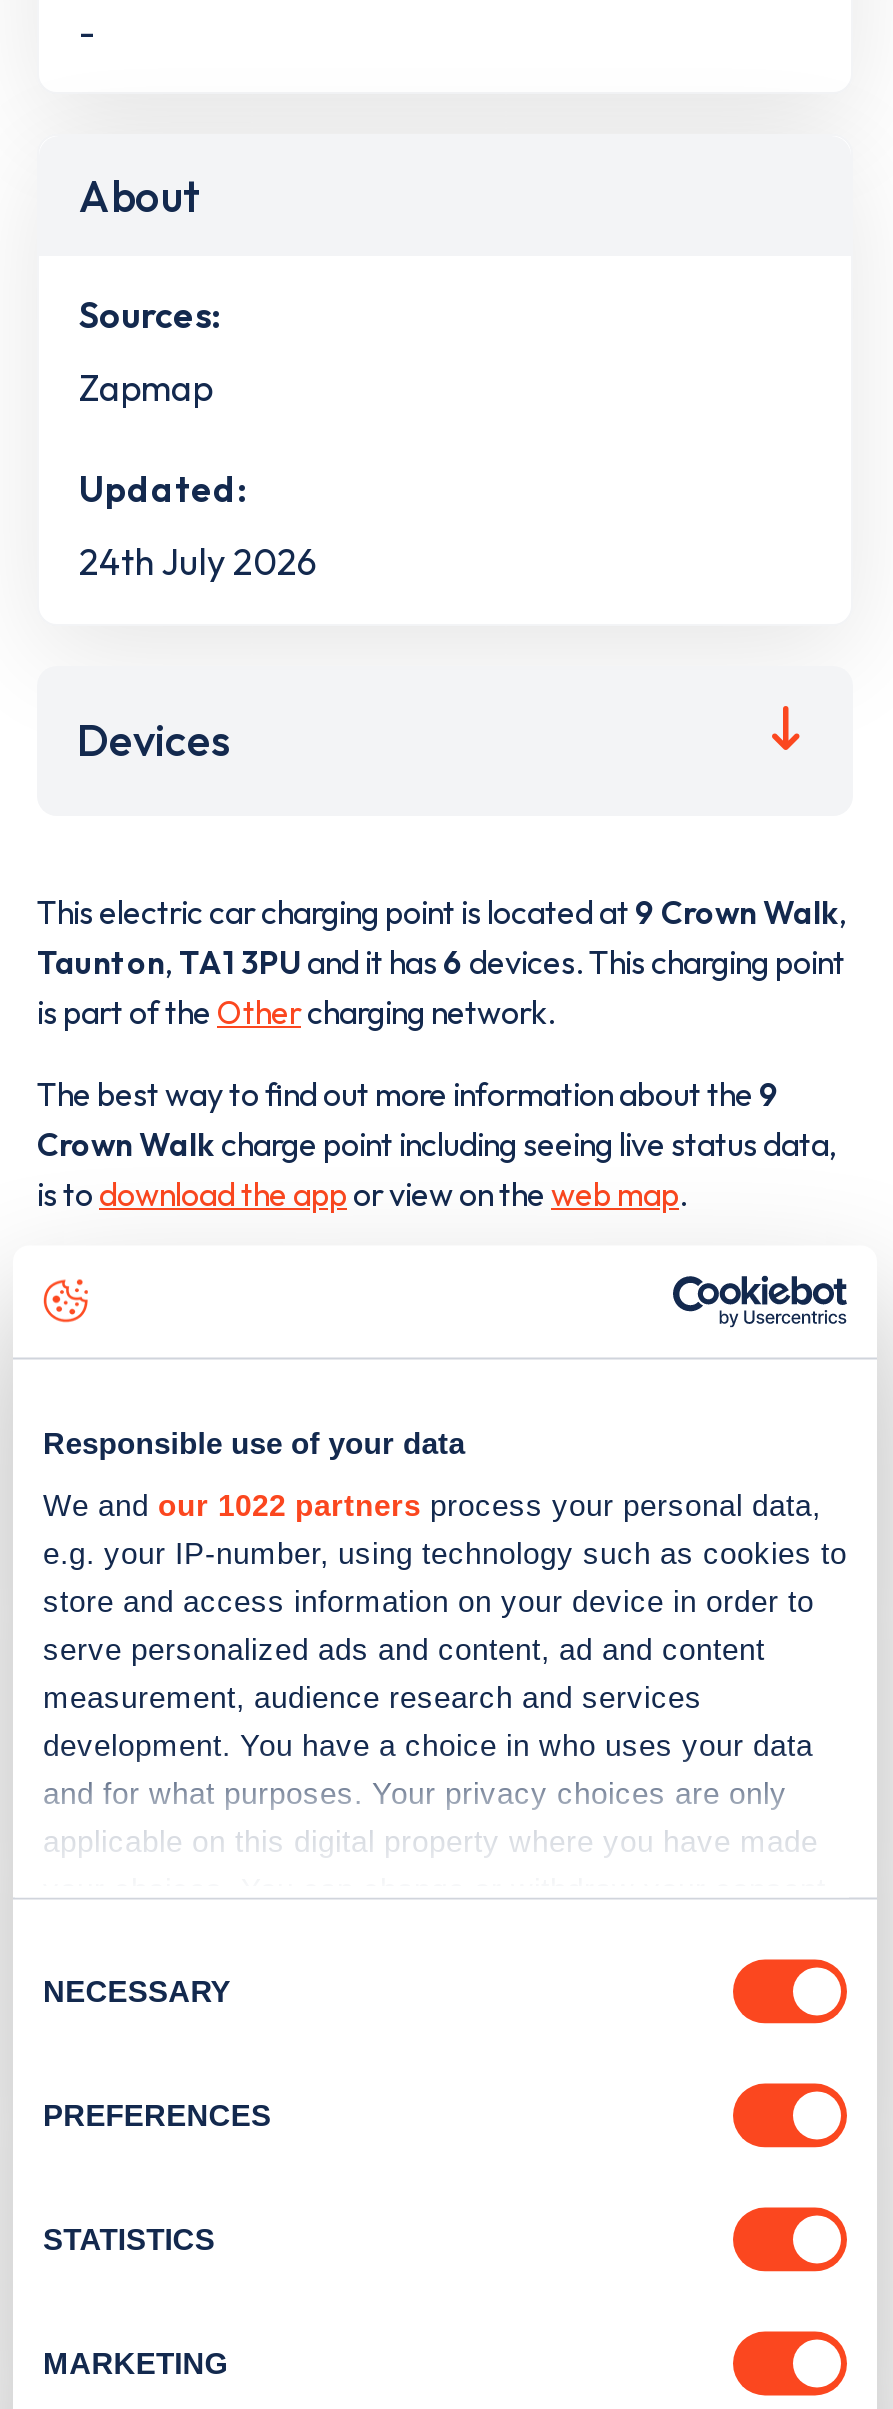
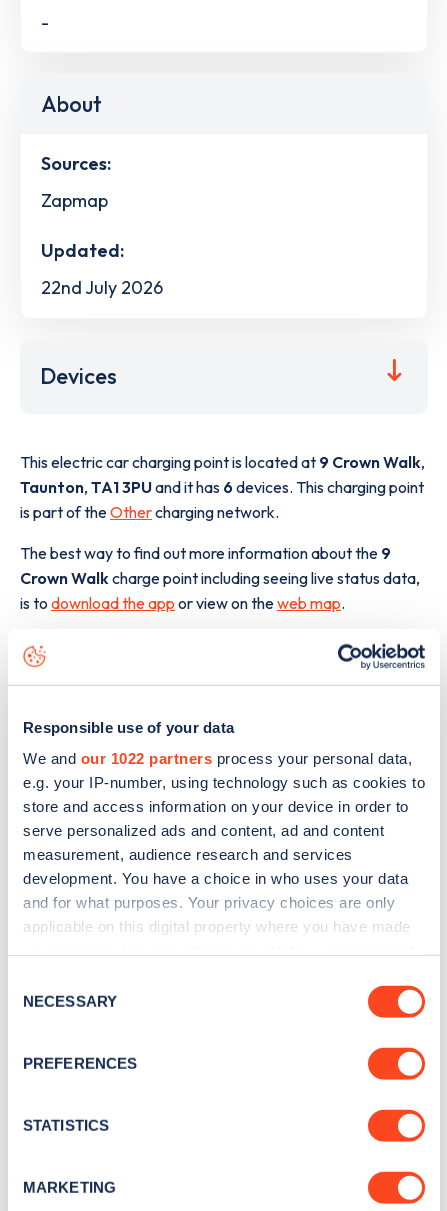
[79,540,317,586] 24th July 2026 -> [41,276,163,299] 22nd July 2026

